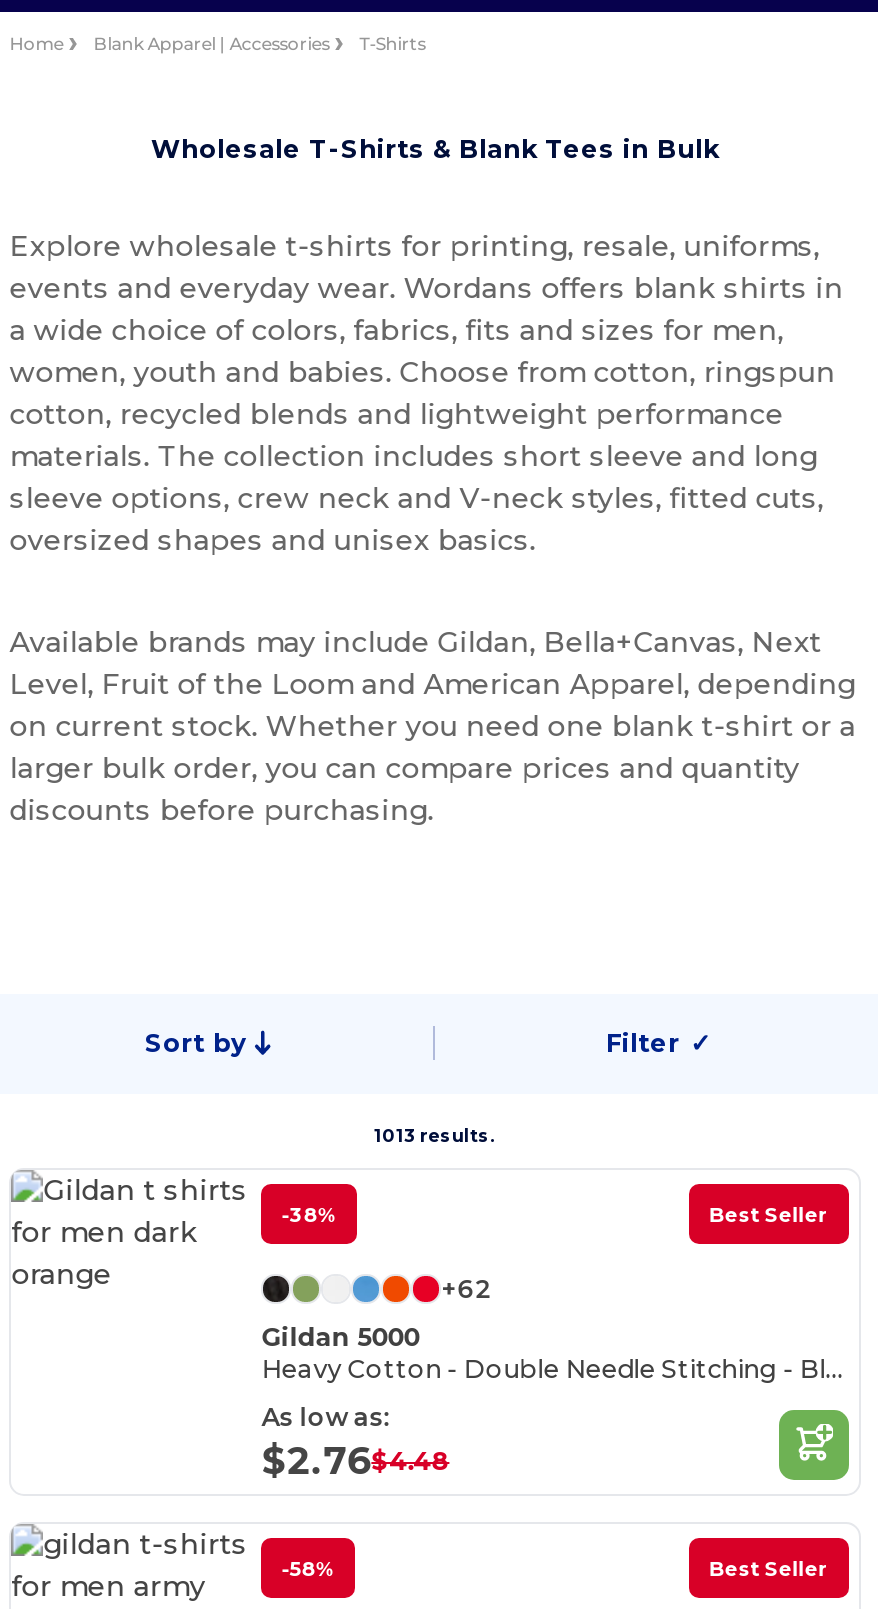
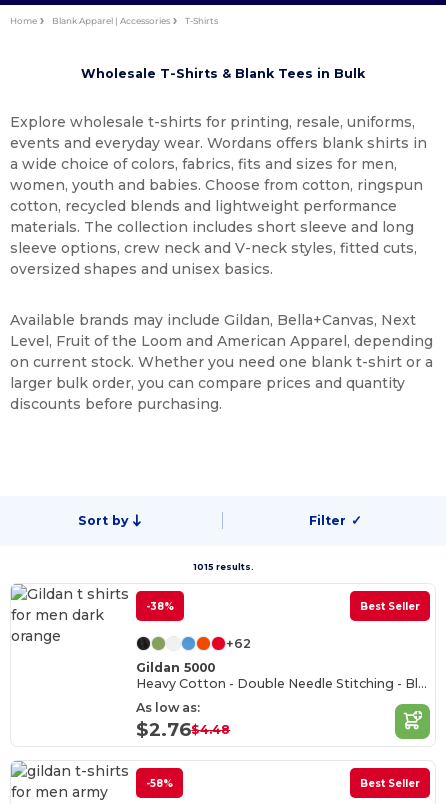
[374,1125,496,1145] 1013 results. -> [192,561,253,571] 1015 results.

